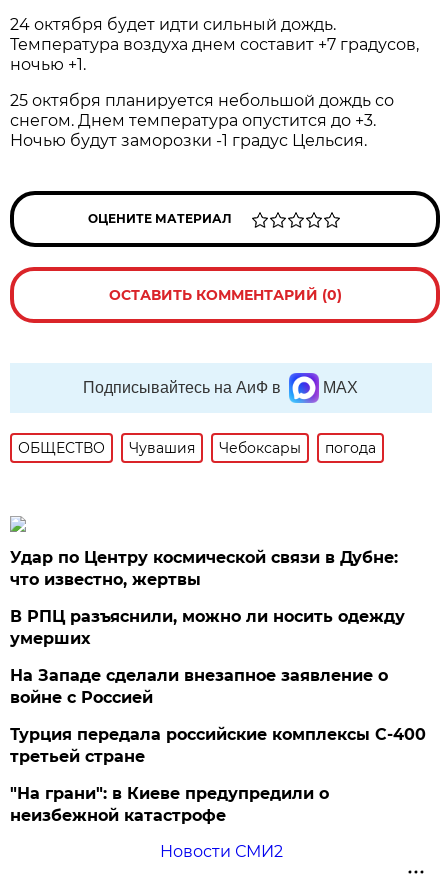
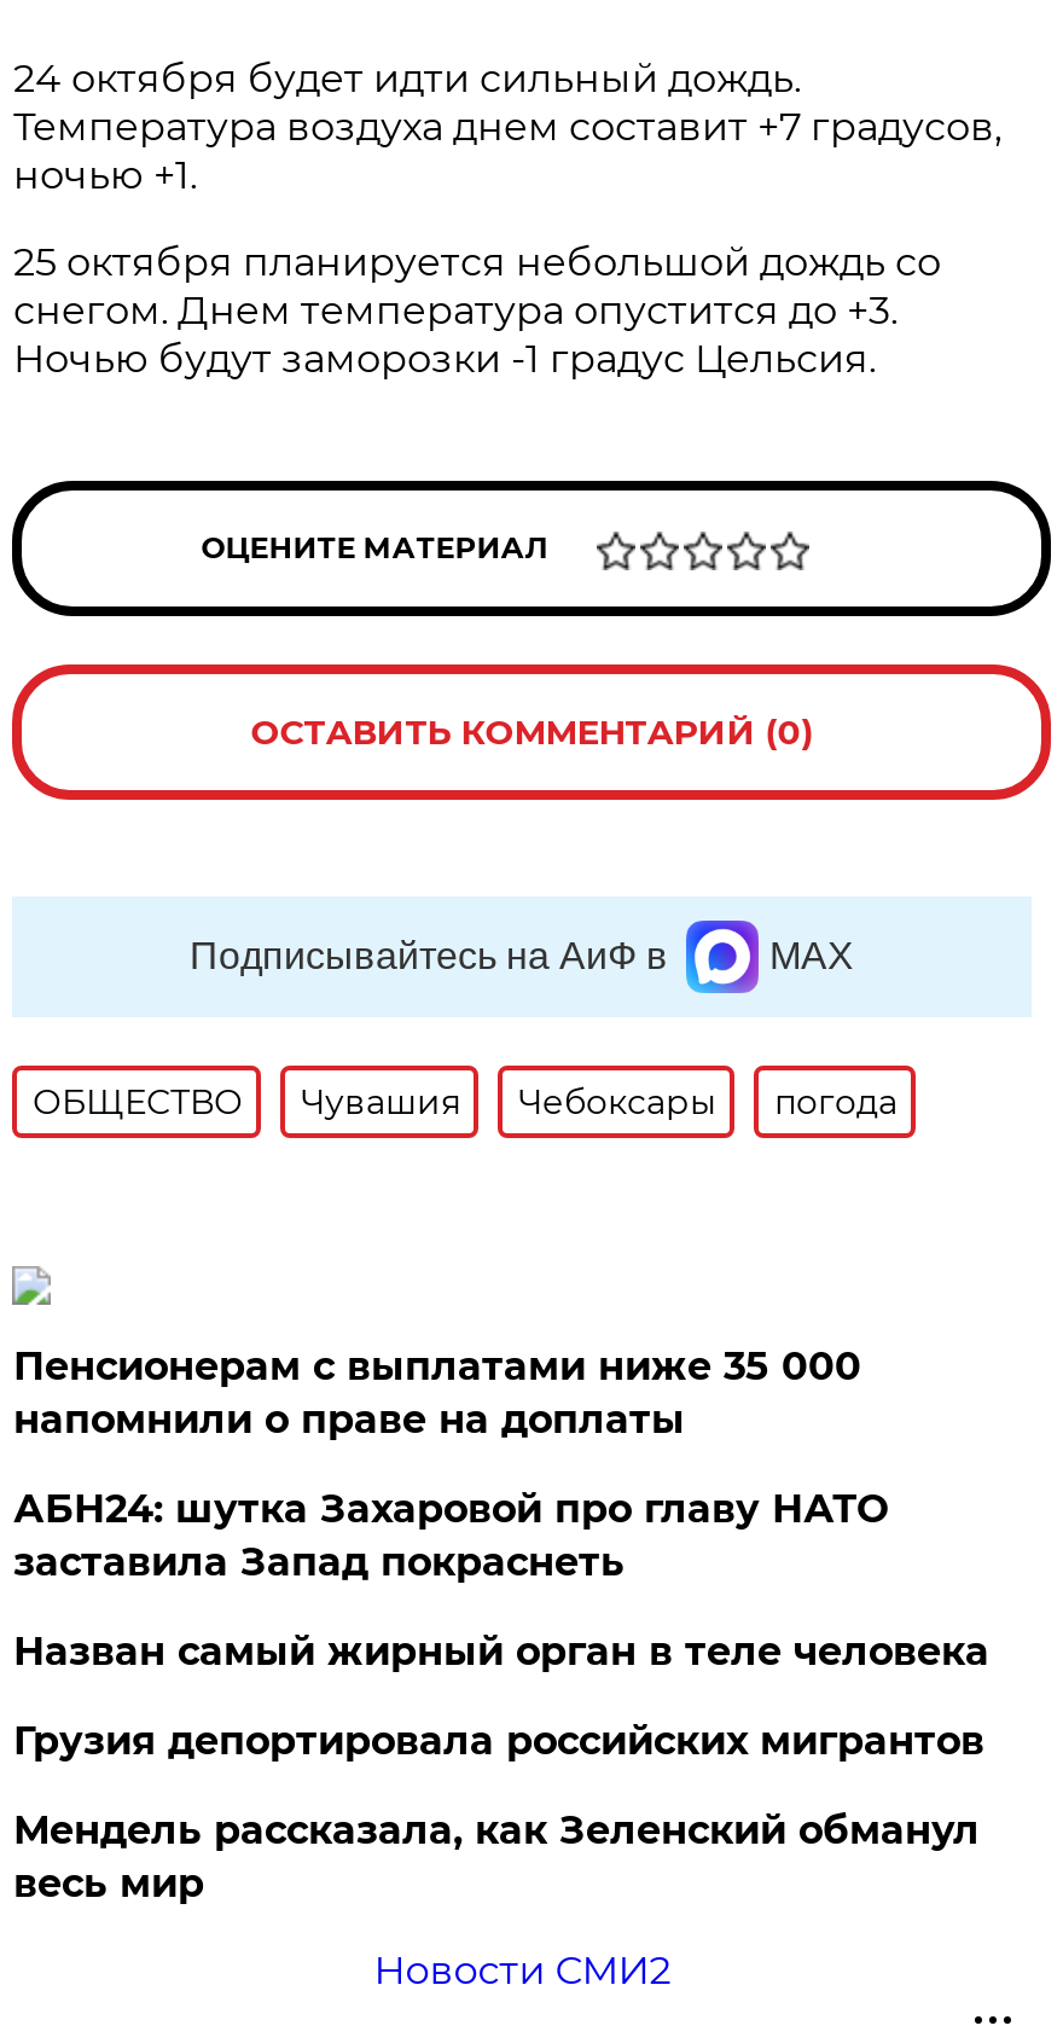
[10,548,398,589] Удар по Центру космической связи в Дубне: | что известно, жертвы -> [13,1343,861,1443] Пенсионерам с выплатами ниже 35 000 | напомнили о праве на доплаты
[10,607,405,648] В РПЦ разъяснили, можно ли носить одежду | умерших -> [13,1486,888,1585] АБН24: шутка Захаровой про главу НАТО | заставила Запад покраснеть
[10,666,388,707] На Западе сделали внезапное заявление о | войне с Россией -> [13,1629,989,1675] Назван самый жирный орган в теле человека
[10,725,426,766] Турция передала российские комплексы С-400 | третьей стране -> [13,1718,984,1764] Грузия депортировала российских мигрантов
[10,784,329,825] "На грани": в Киеве предупредили о | неизбежной катастрофе -> [13,1807,979,1906] Мендель рассказала, как Зеленский обманул | весь мир

